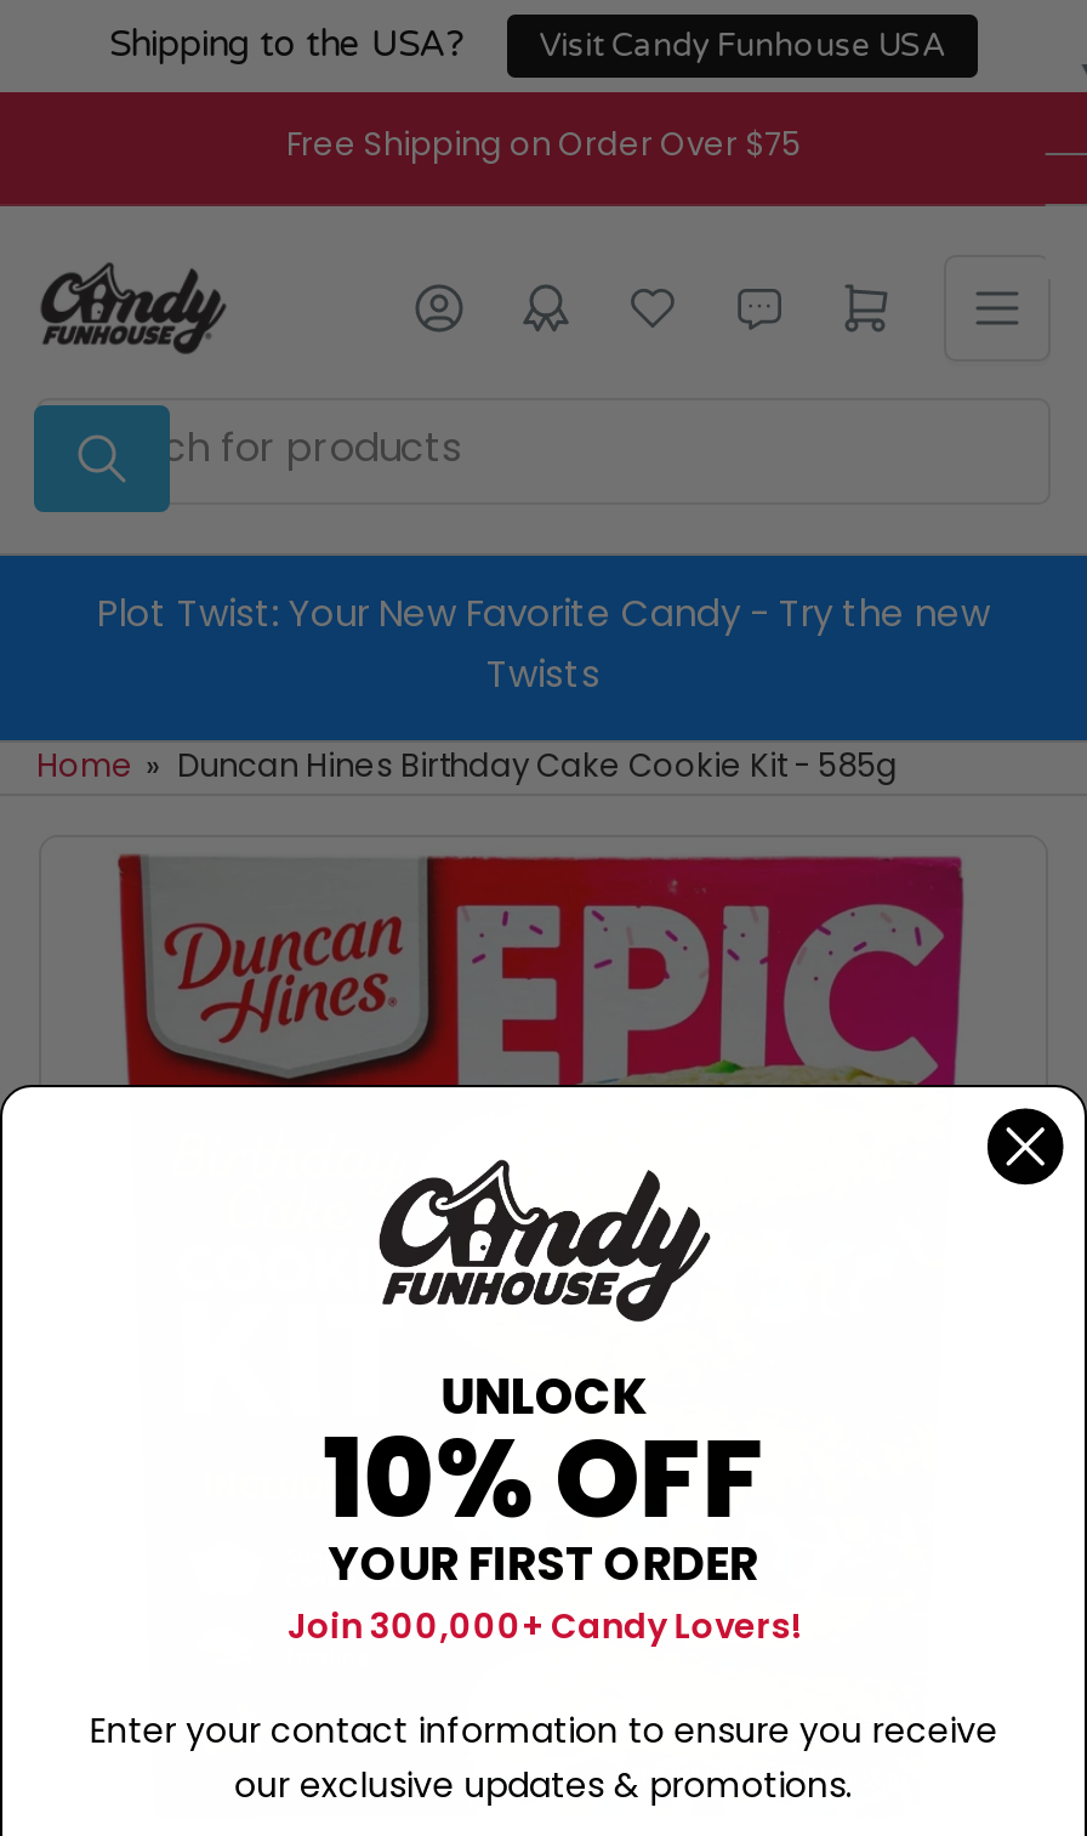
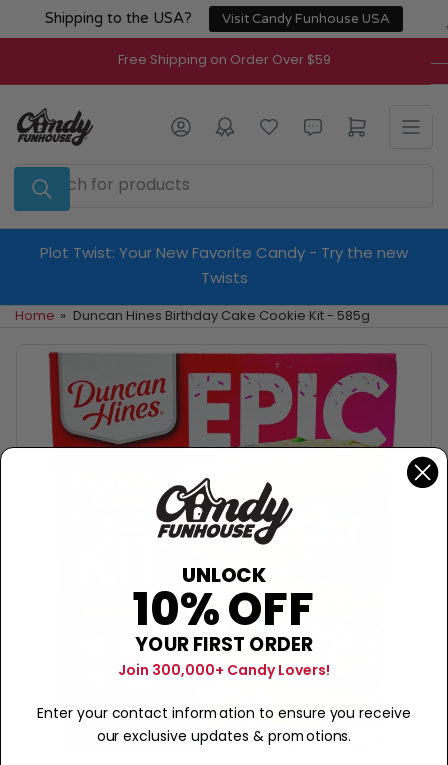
[286,121,801,172] Free Shipping on Order Over $75 -> [117,50,330,71] Free Shipping on Order Over $59

